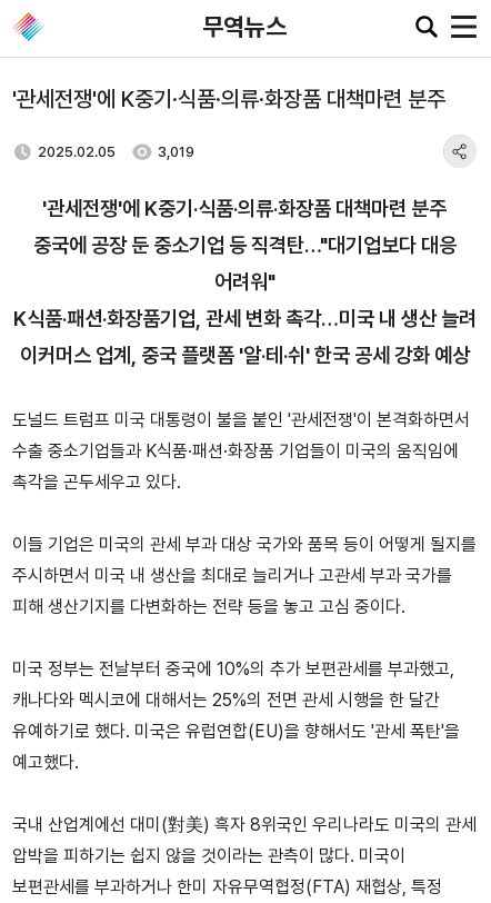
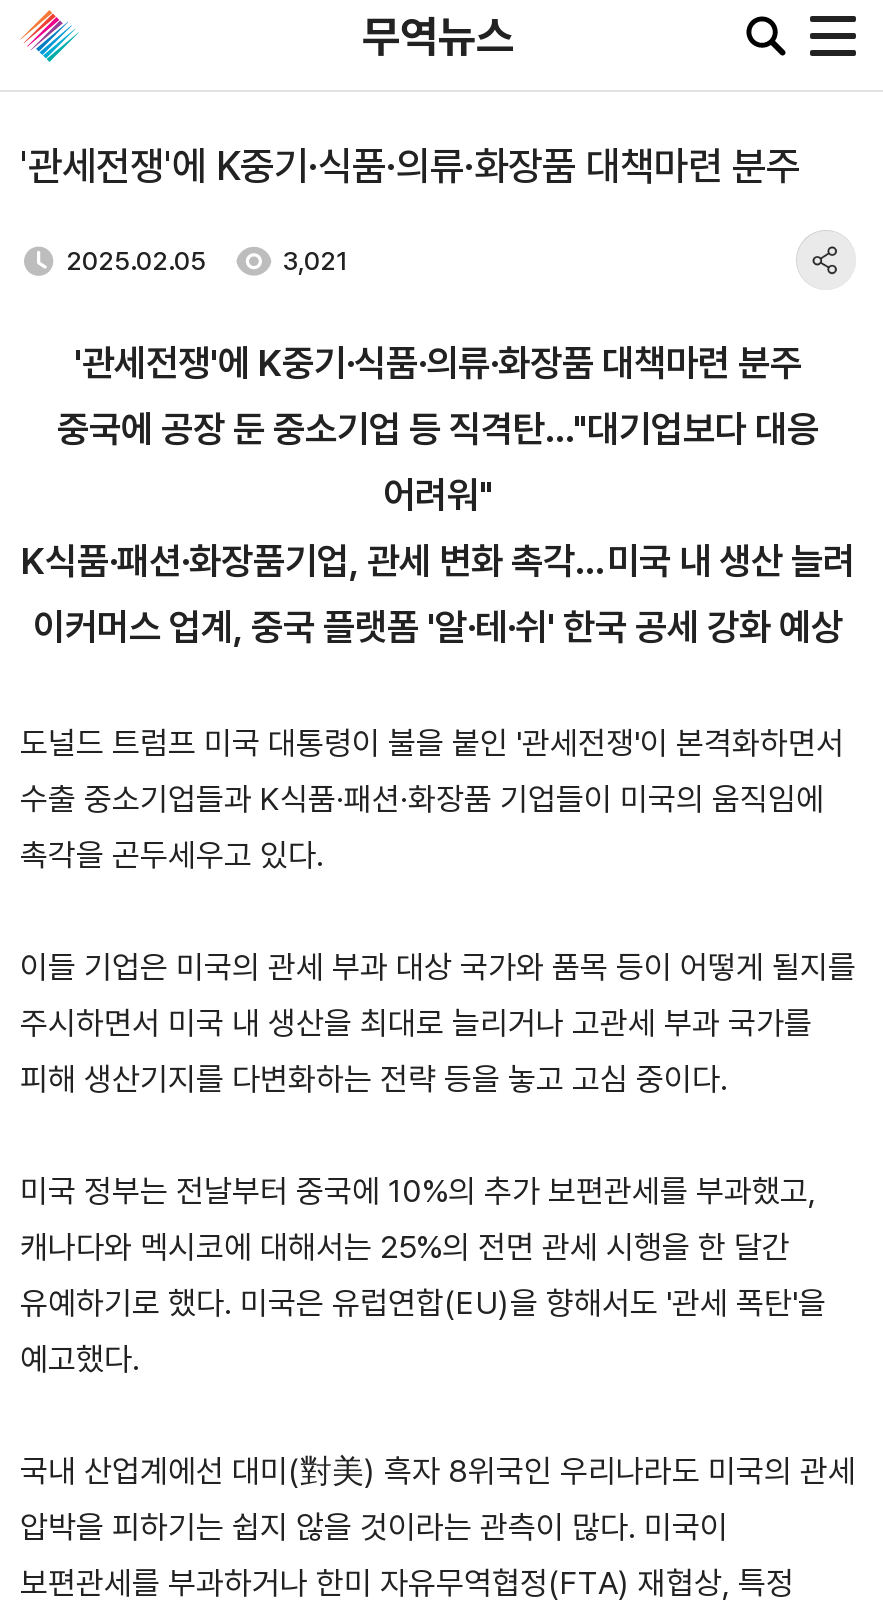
[158,143,194,160] 3,019 -> [282,245,348,275] 3,021

